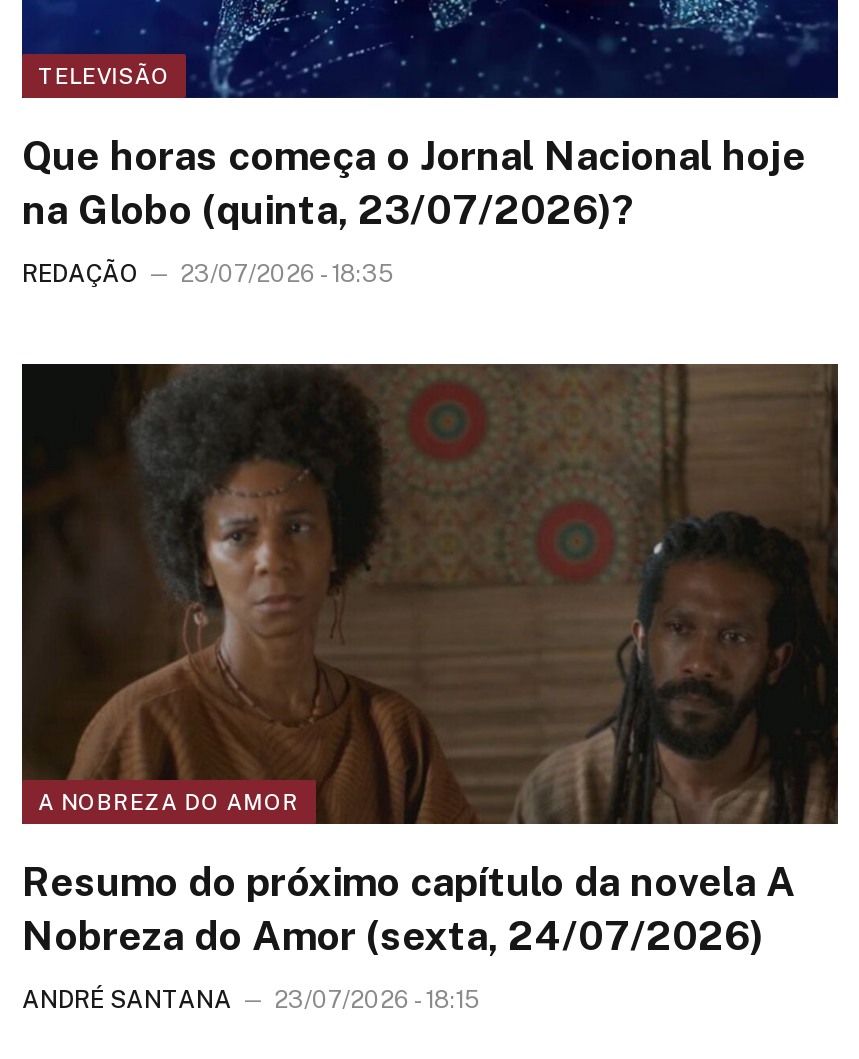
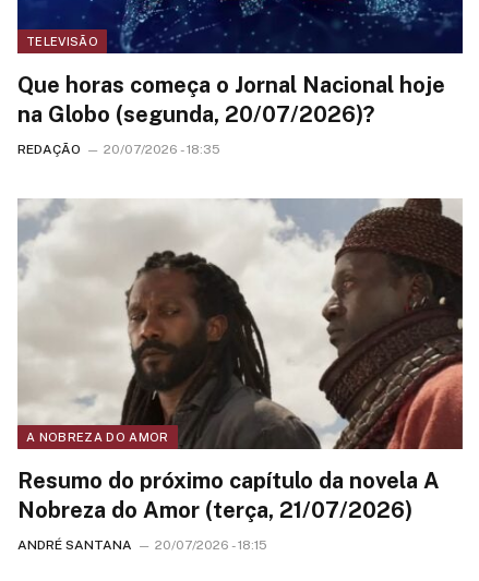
[22,186,632,234] na Globo (quinta, 23/07/2026)? -> [17,101,374,128] na Globo (segunda, 20/07/2026)?
[22,260,394,288] REDAÇÃO 23/07/2026 - 18:35 -> [17,142,220,157] REDAÇÃO 20/07/2026 - 18:35
[20,362,840,826] [image] -> [17,198,464,450] [image]
[22,911,764,959] Nobreza do Amor (sexta, 24/07/2026) -> [17,497,412,523] Nobreza do Amor (terça, 21/07/2026)
[22,985,480,1013] ANDRÉ SANTANA 23/07/2026 - 18:15 -> [17,537,267,552] ANDRÉ SANTANA 20/07/2026 - 18:15

